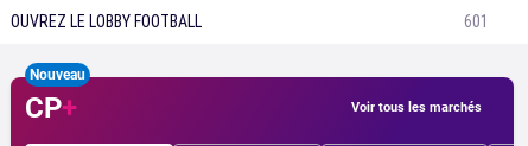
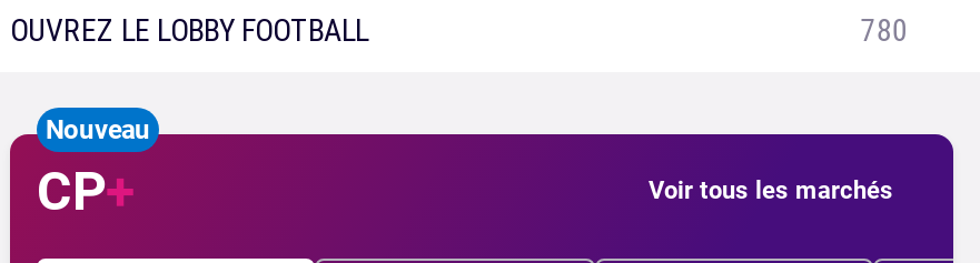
[464,12,489,31] 601 -> [860,13,907,48] 780

